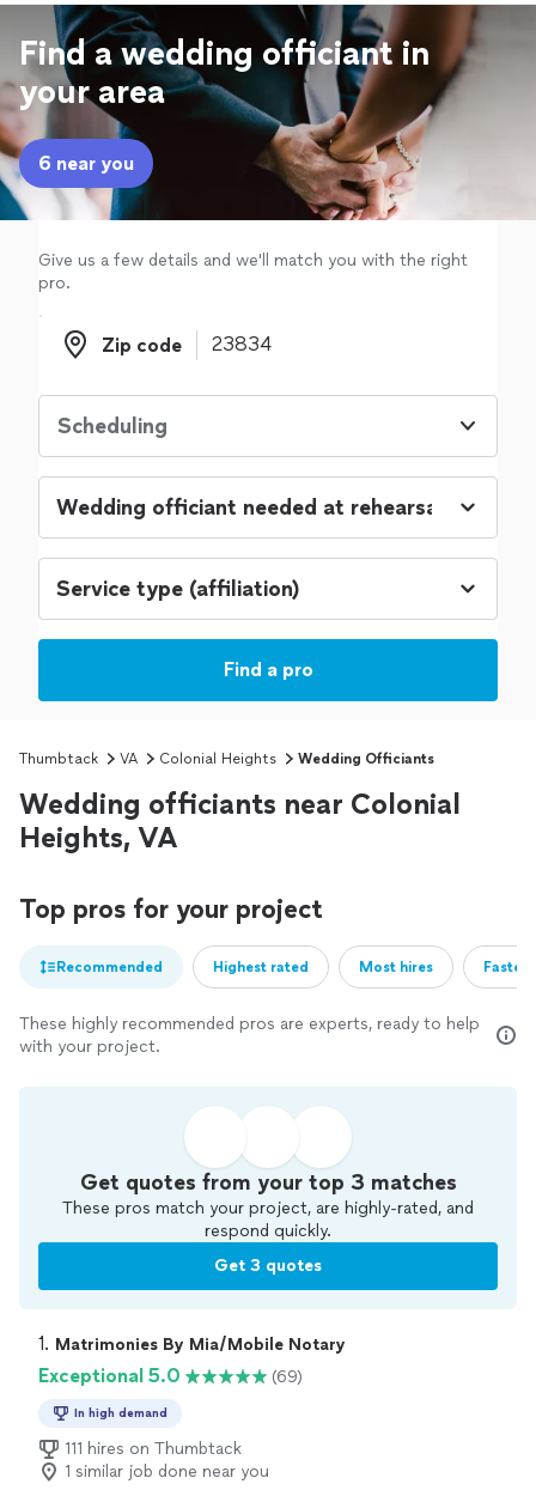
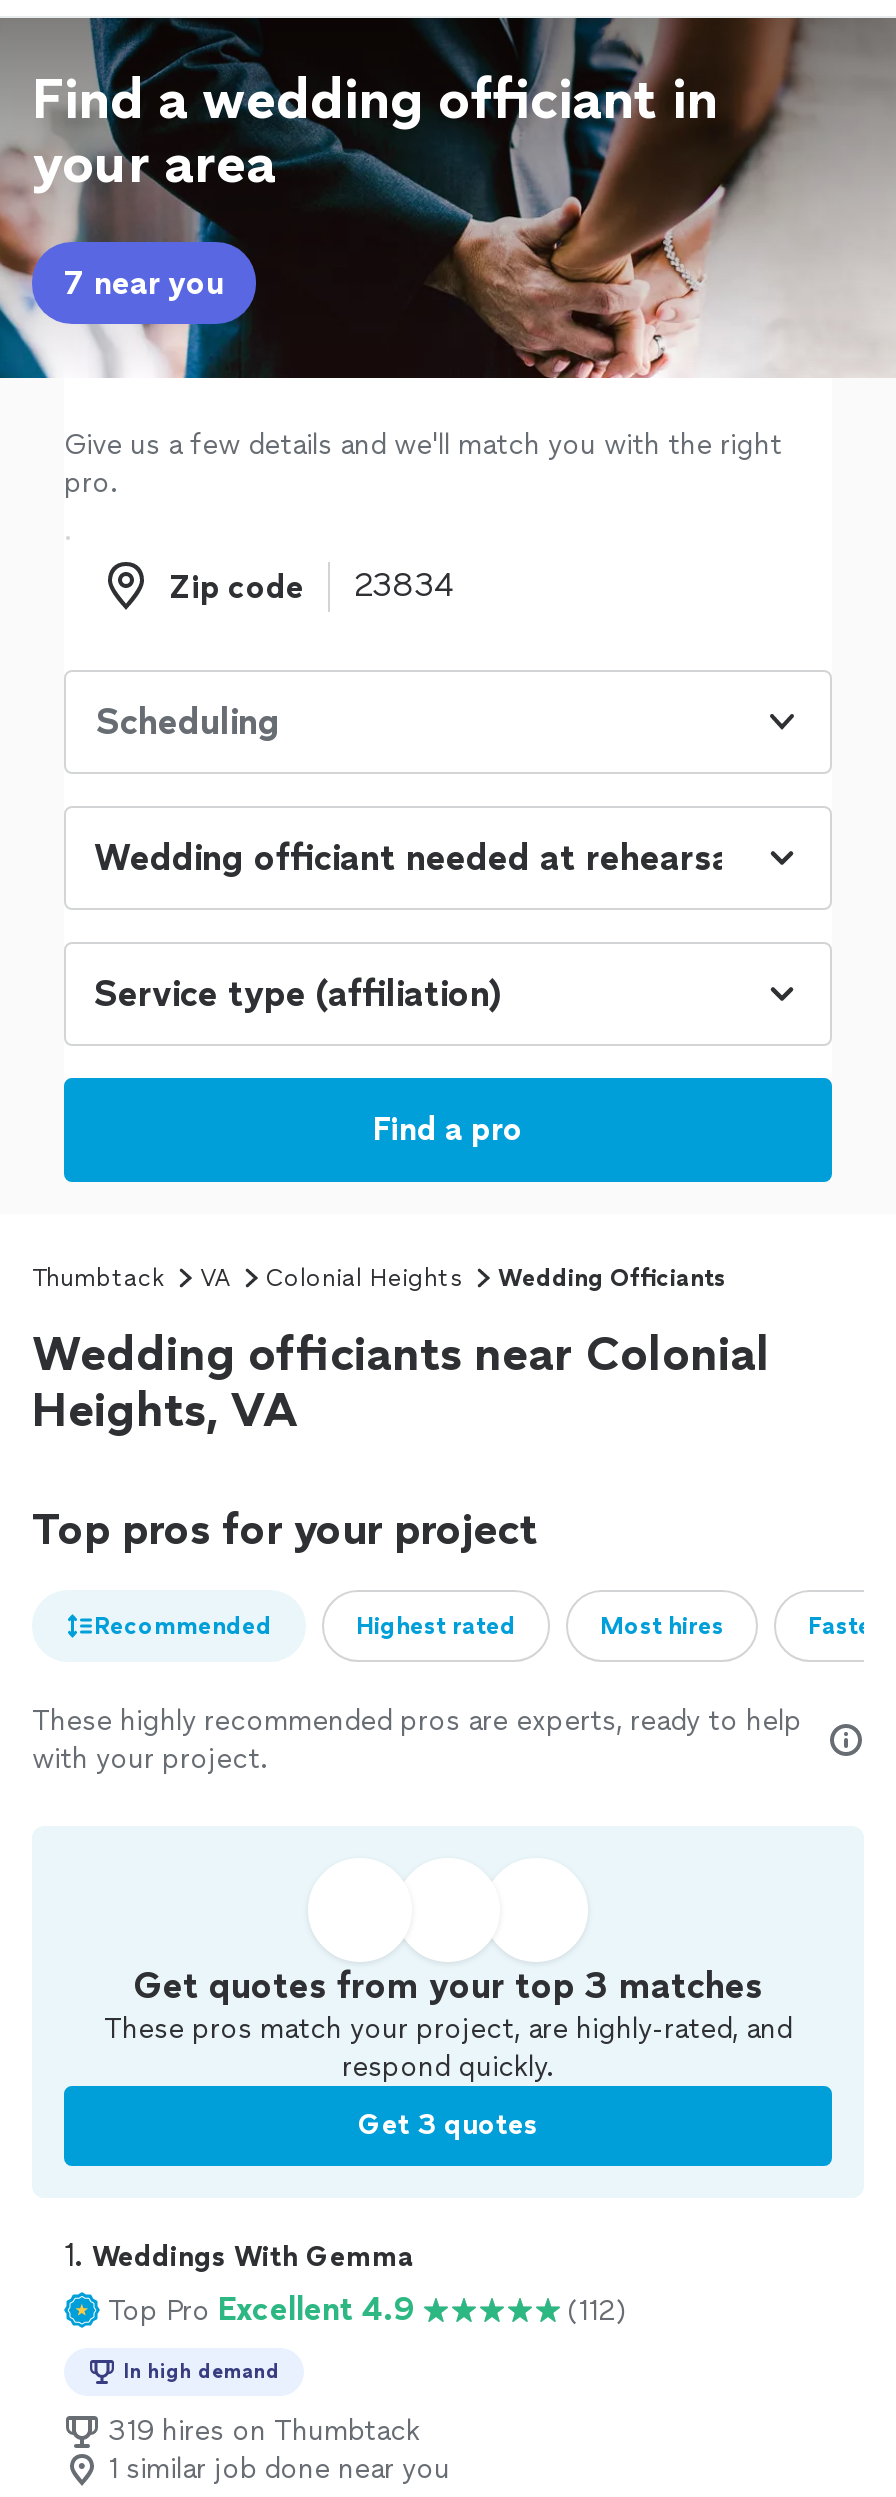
[38,152,134,175] 6 near you -> [64,264,224,302] 7 near you
[38,1332,346,1387] 1. Matrimonies By Mia/Mobile Notary | Exceptional 5.0 | (69) -> [64,2236,626,2328] 1. Weddings With Gemma | Top Pro Excellent 4.9 | (112)
[65,1439,242,1459] 111 hires on Thumbtack -> [108,2414,420,2448] 319 hires on Thumbtack

